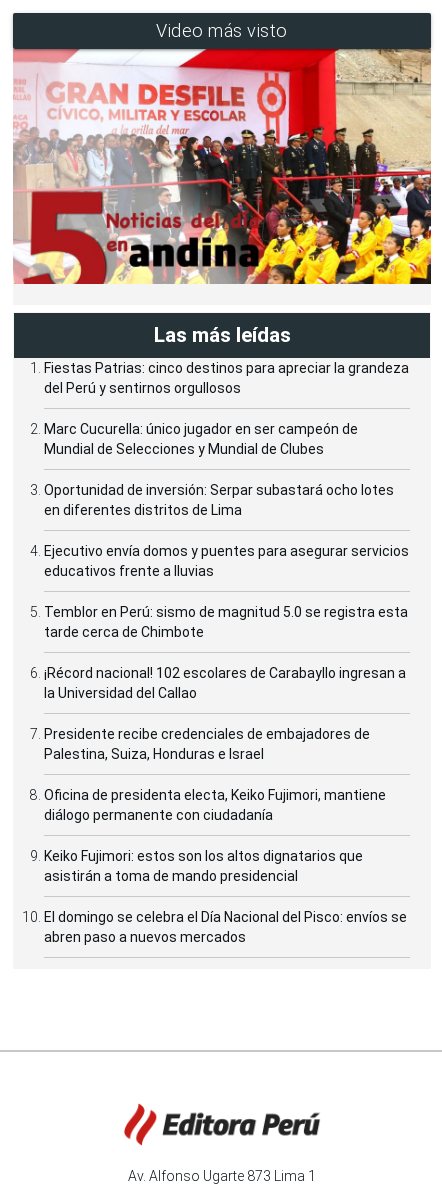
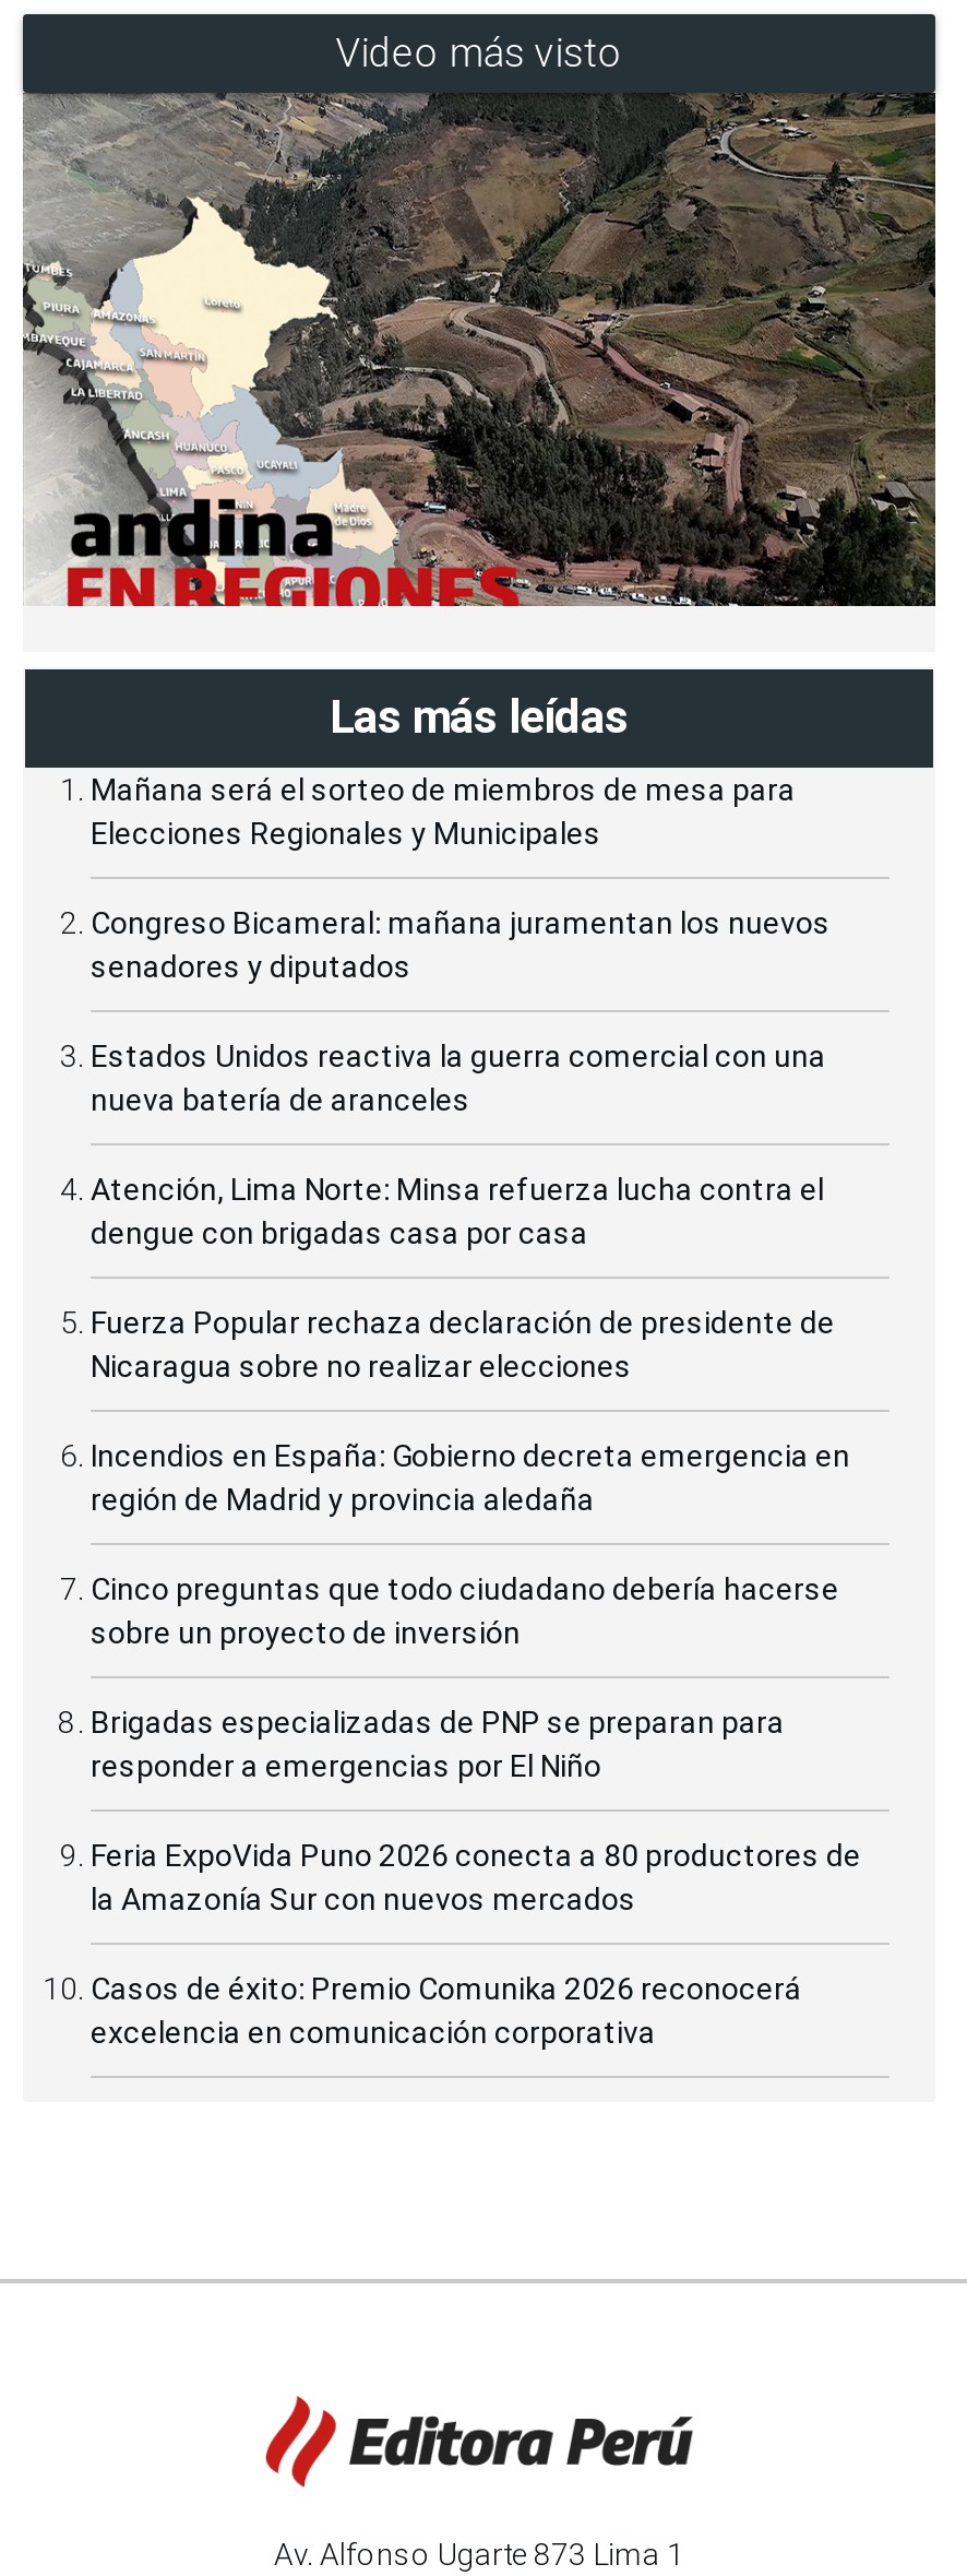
[13,48,432,285] [image] -> [21,93,938,608] [image]
[44,360,409,396] Fiestas Patrias: cinco destinos para apreciar la grandeza | del Perú y sentirnos orgullosos -> [91,772,796,850] Mañana será el sorteo de miembros de mesa para | Elecciones Regionales y Municipales
[44,421,358,457] Marc Cucurella: único jugador en ser campeón de | Mundial de Selecciones y Mundial de Clubes -> [91,905,831,983] Congreso Bicameral: mañana juramentan los nuevos | senadores y diputados
[44,482,394,518] Oportunidad de inversión: Serpar subastará ocho lotes | en diferentes distritos de Lima -> [91,1038,826,1117] Estados Unidos reactiva la guerra comercial con una | nueva batería de aranceles
[44,543,409,579] Ejecutivo envía domos y puentes para asegurar servicios | educativos frente a lluvias -> [91,1171,824,1250] Atención, Lima Norte: Minsa refuerza lucha contra el | dengue con brigadas casa por casa
[44,604,408,640] Temblor en Perú: sismo de magnitud 5.0 se registra esta | tarde cerca de Chimbote -> [91,1304,835,1383] Fuerza Popular rechaza declaración de presidente de | Nicaragua sobre no realizar elecciones
[44,665,406,701] ¡Récord nacional! 102 escolares de Carabayllo ingresan a | la Universidad del Callao -> [91,1438,850,1516] Incendios en España: Gobierno decreta emergencia en | región de Madrid y provincia aledaña
[44,726,370,762] Presidente recibe credenciales de embajadores de | Palestina, Suiza, Honduras e Israel -> [91,1571,839,1650] Cinco preguntas que todo ciudadano debería hacerse | sobre un proyecto de inversión
[44,787,386,823] Oficina de presidenta electa, Keiko Fujimori, mantiene | diálogo permanente con ciudadanía -> [91,1704,785,1783] Brigadas especializadas de PNP se preparan para | responder a emergencias por El Niño
[44,848,363,884] Keiko Fujimori: estos son los altos dignatarios que | asistirán a toma de mando presidencial -> [91,1837,861,1916] Feria ExpoVida Puno 2026 conecta a 80 productores de | la Amazonía Sur con nuevos mercados
[44,909,407,945] El domingo se celebra el Día Nacional del Pisco: envíos se | abren paso a nuevos mercados -> [91,1971,802,2049] Casos de éxito: Premio Comunika 2026 reconocerá | excelencia en comunicación corporativa

